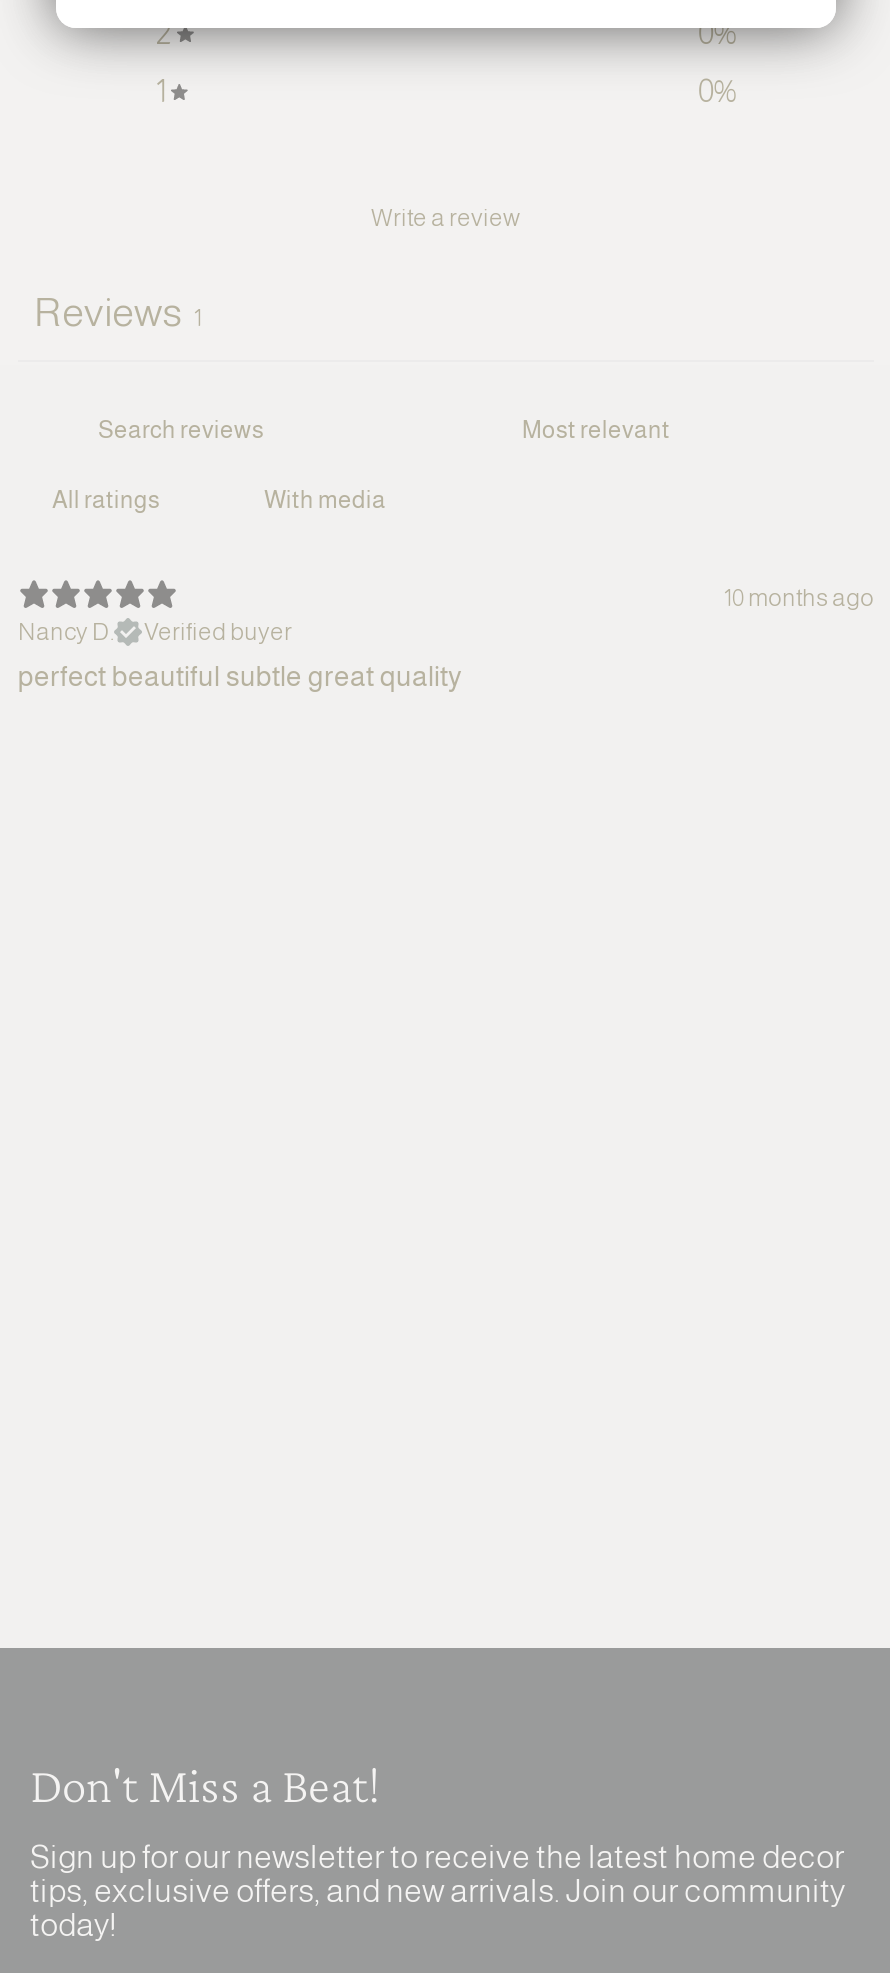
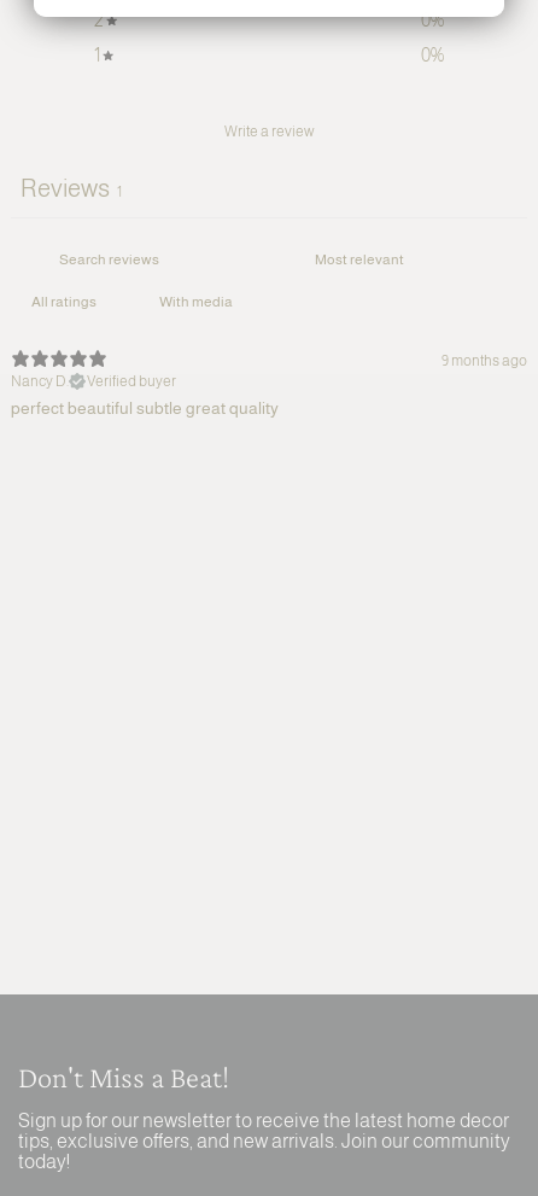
[724,583,874,611] 10 months ago -> [441,352,527,369] 9 months ago

